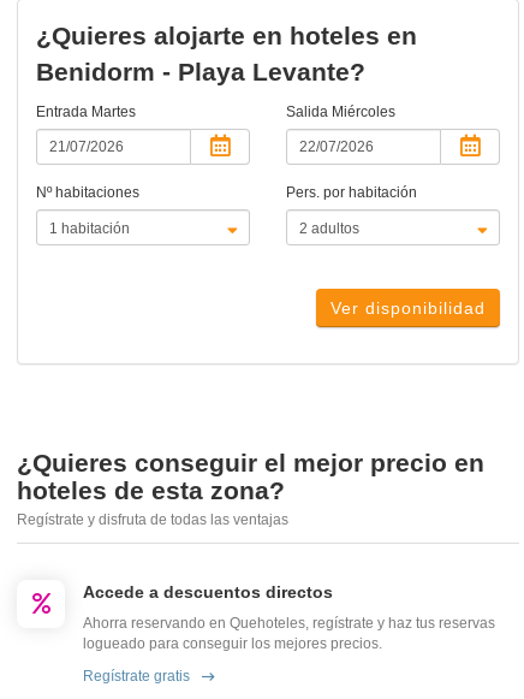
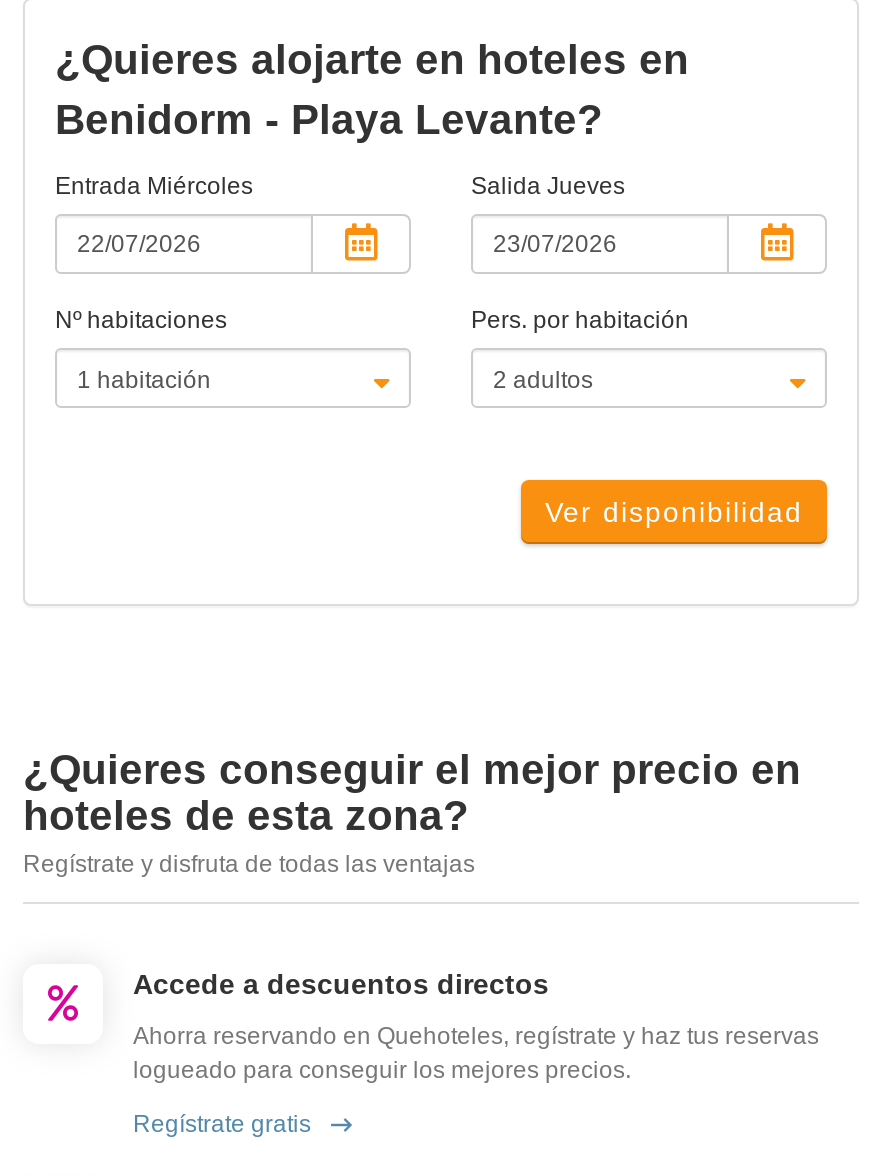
[36,104,136,120] Entrada Martes -> [55,172,253,200] Entrada Miércoles
[286,104,395,120] Salida Miércoles -> [471,172,625,200] Salida Jueves

